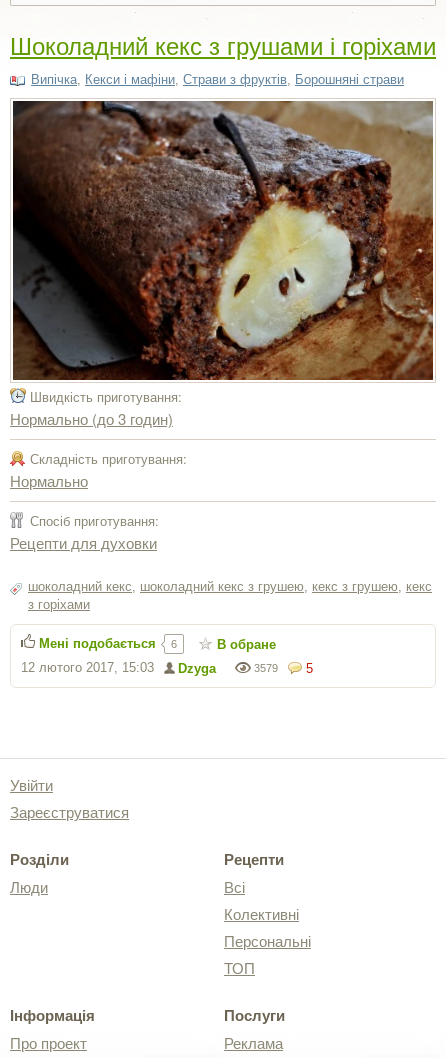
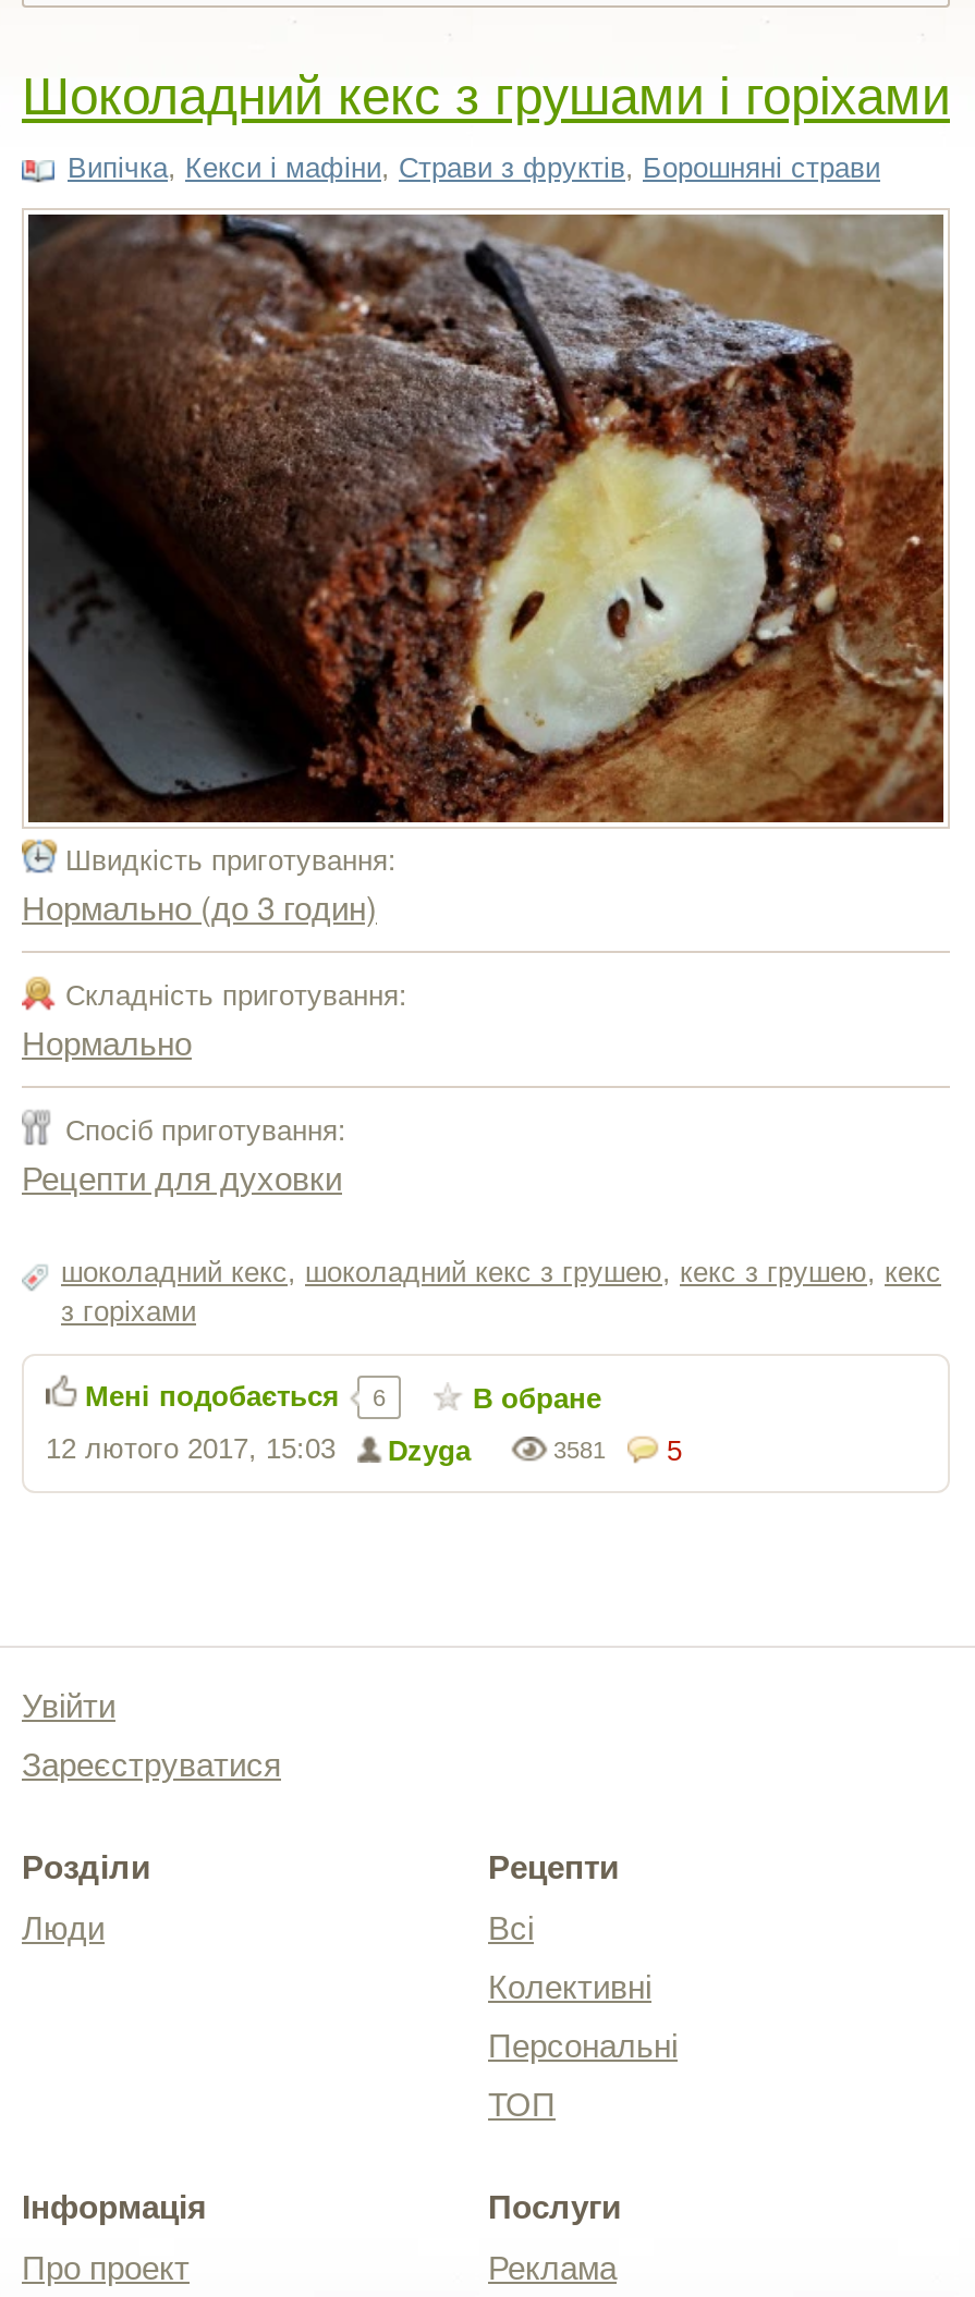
[254,662,278,674] 3579 -> [553,1436,606,1462] 3581

